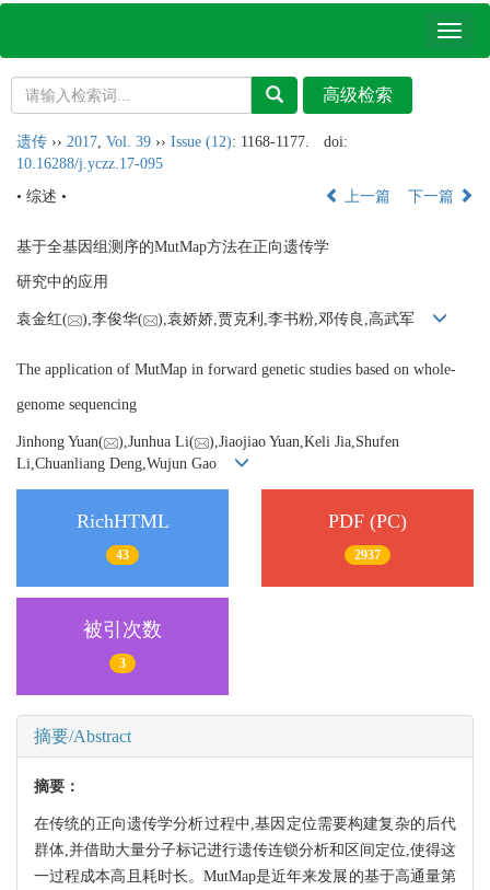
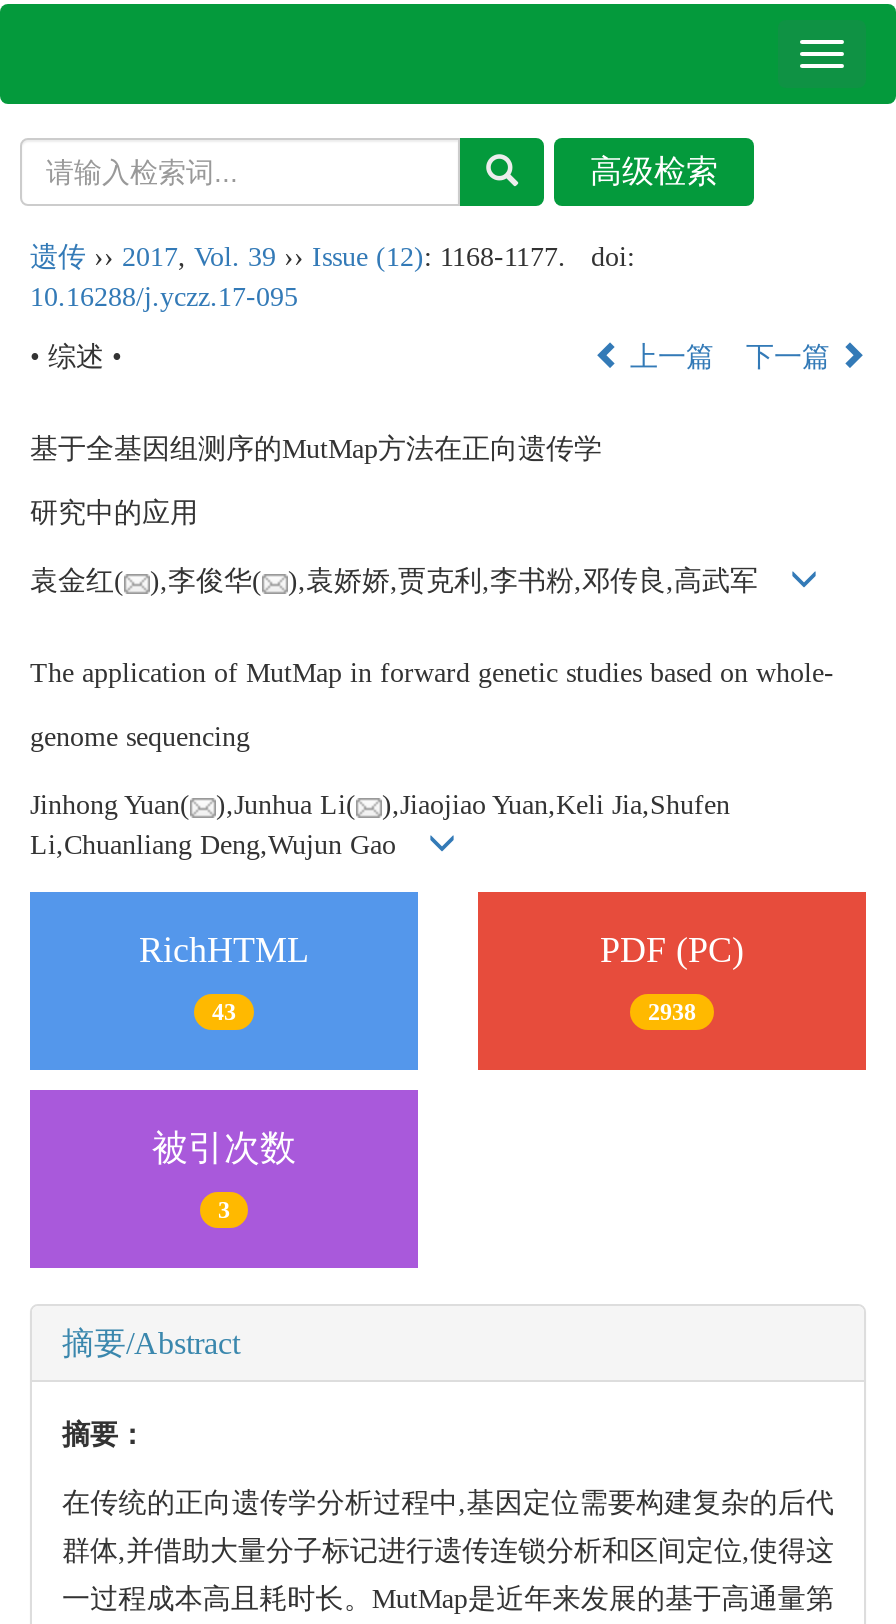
[354,547,381,562] 2937 -> [648,997,696,1025] 2938

